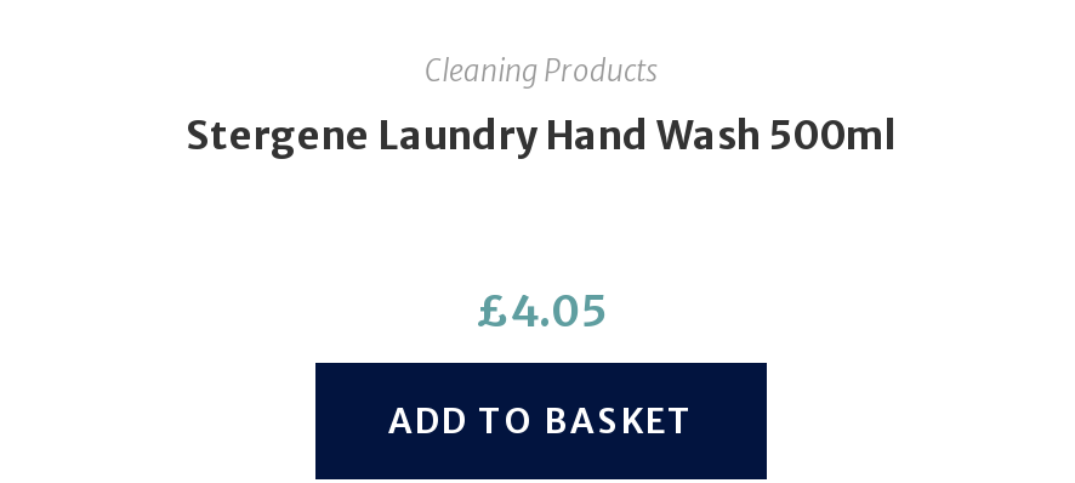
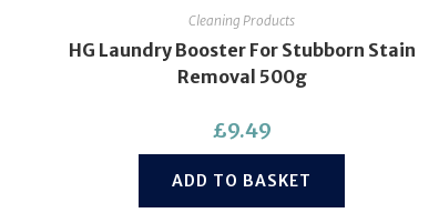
[186,109,897,158] Stergene Laundry Hand Wash 500ml -> [68,38,415,87] HG Laundry Booster For Stubborn Stain | Removal 500g
[476,282,607,337] £4.05 -> [212,117,272,143] £9.49

